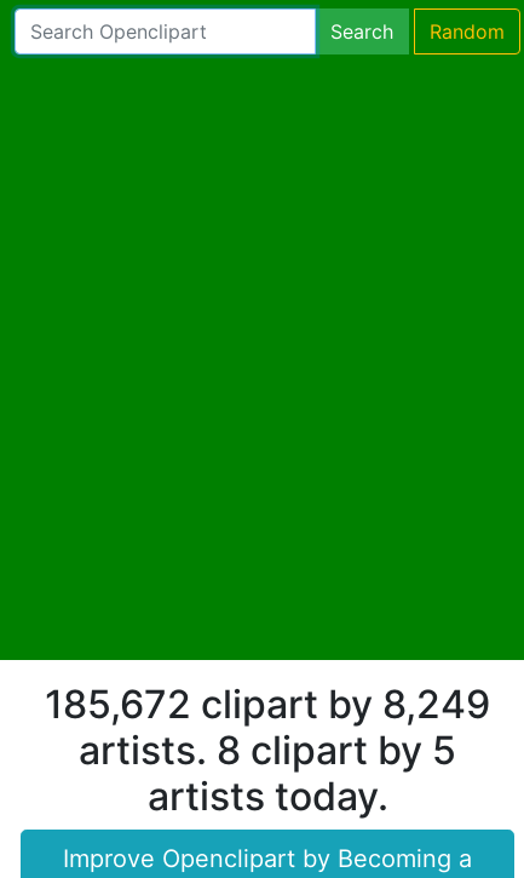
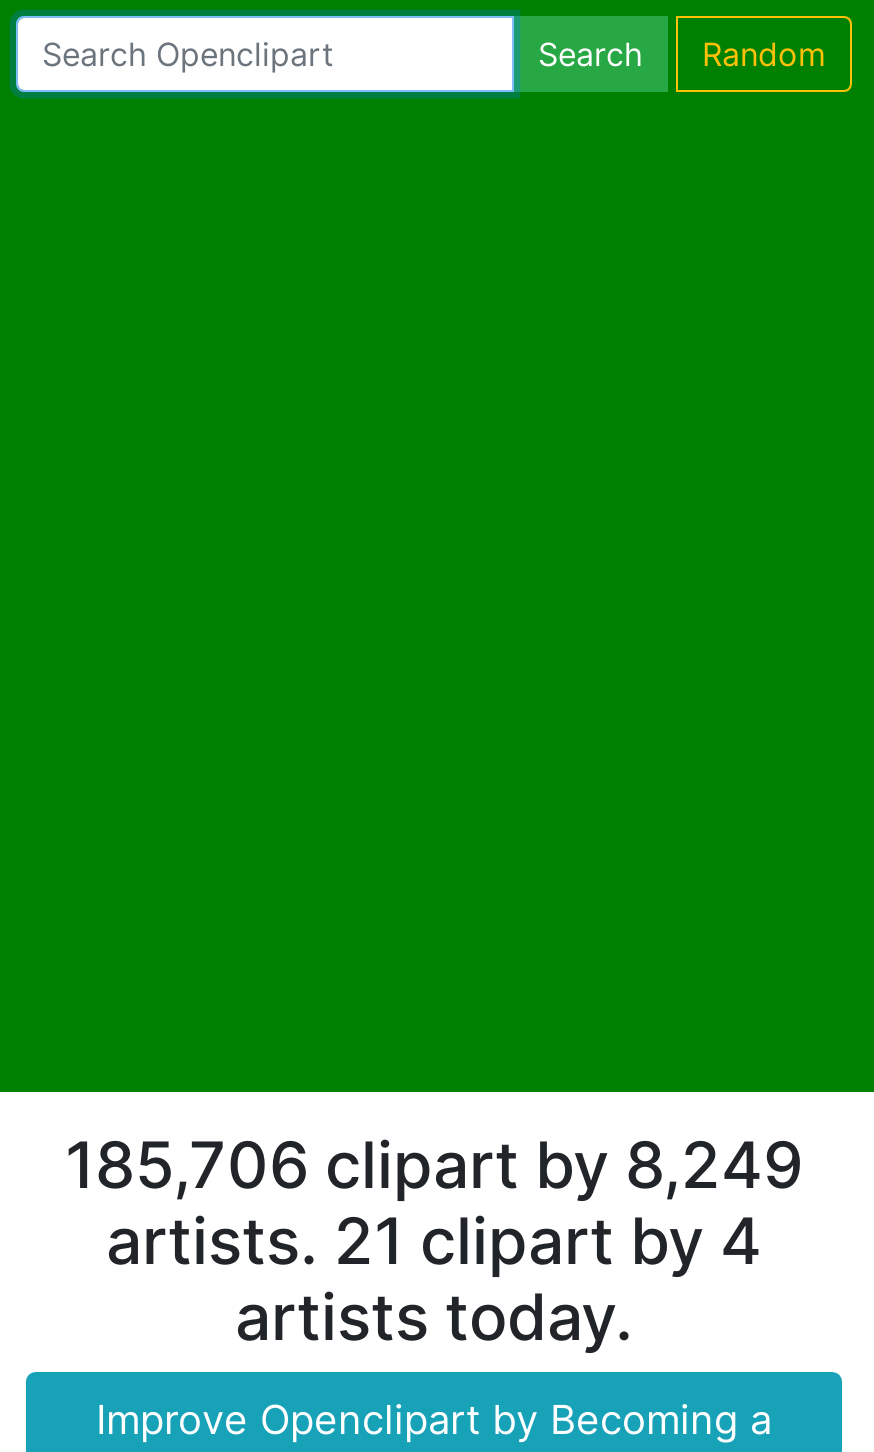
[45,680,490,727] 185,672 clipart by 8,249 -> [65,1125,803,1203] 185,706 clipart by 8,249
[79,726,456,773] artists. 8 clipart by 5 -> [106,1201,762,1279] artists. 21 clipart by 4

